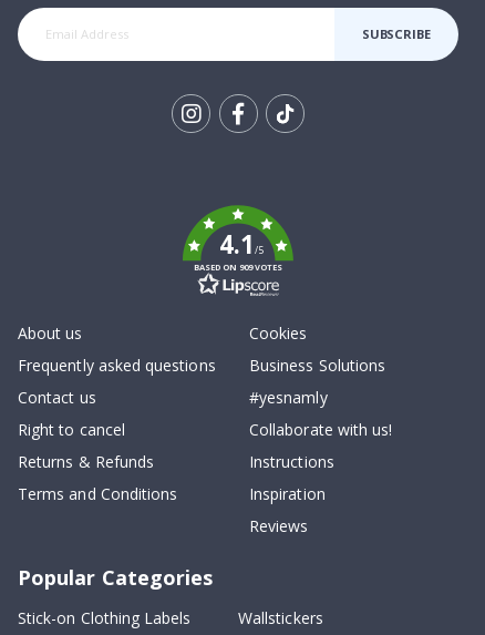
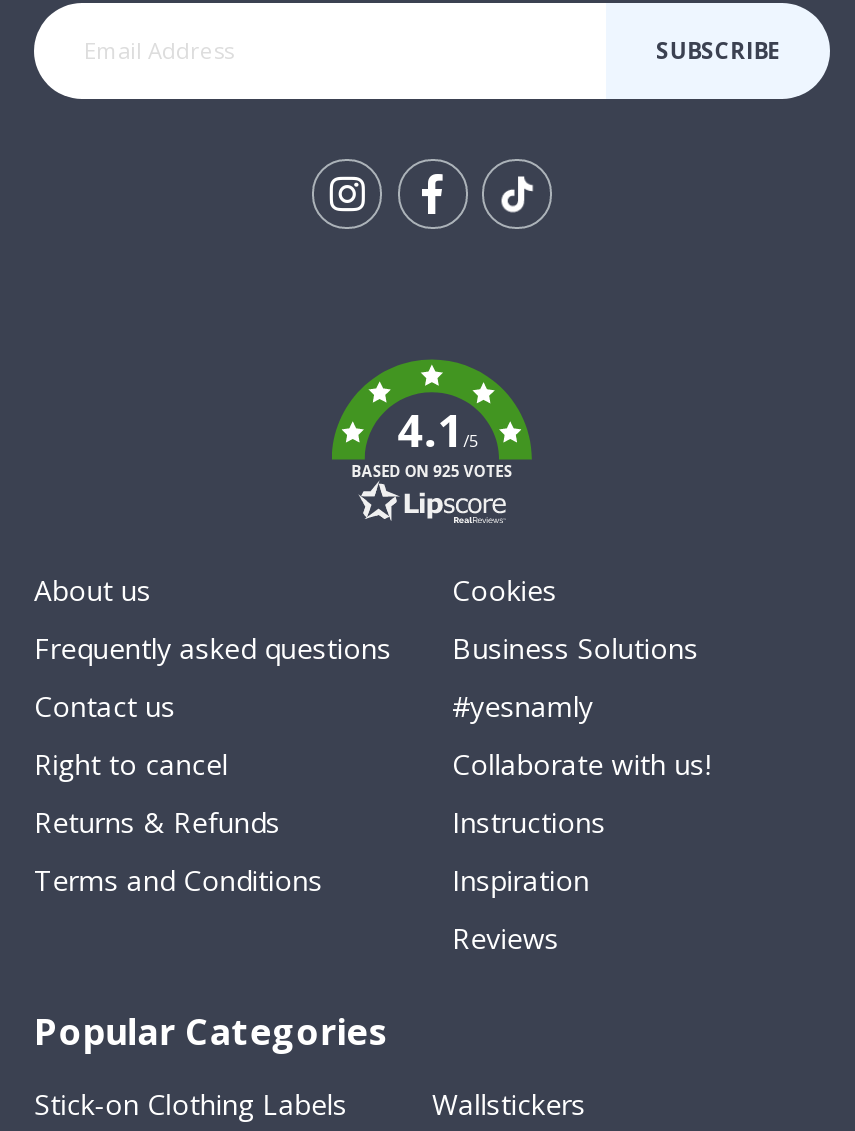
[194,261,282,273] BASED ON 909 VOTES -> [351,461,513,481] BASED ON 925 VOTES

